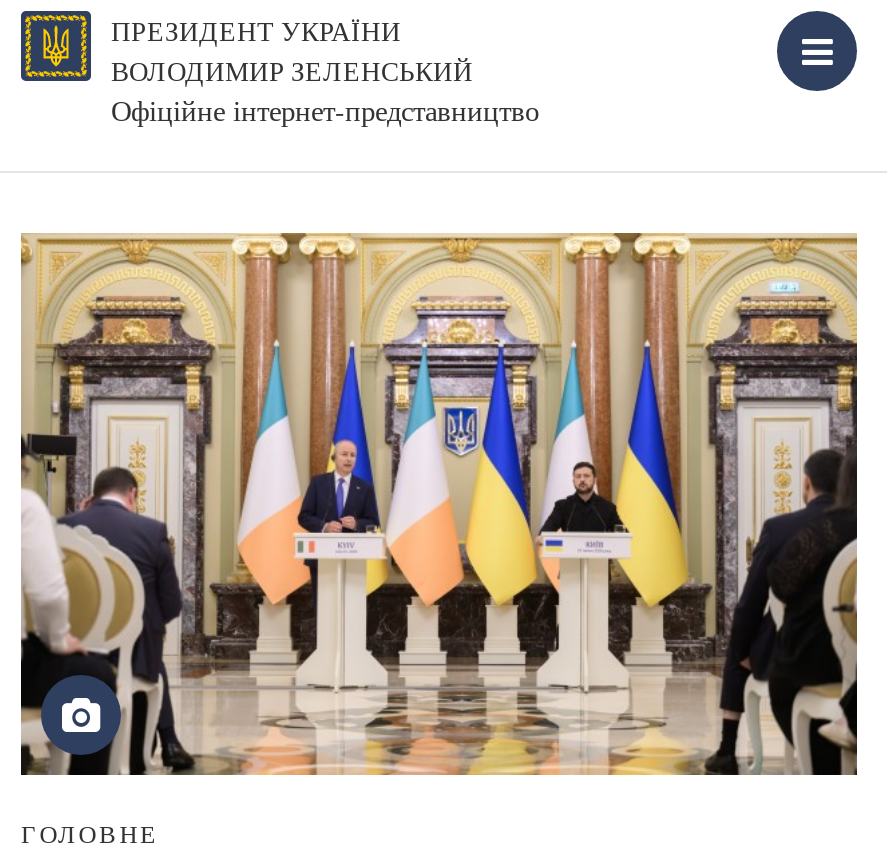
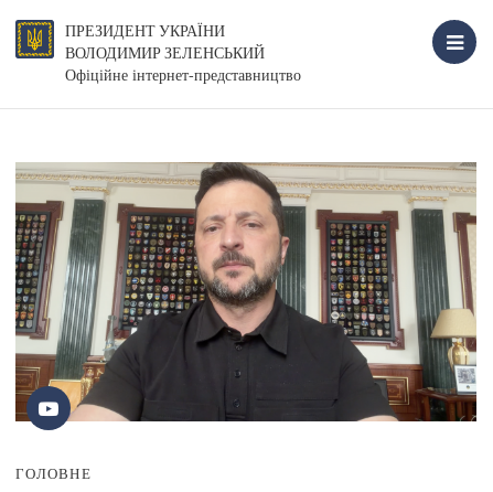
[19,231,859,777] [image] -> [14,142,478,441] [image]

